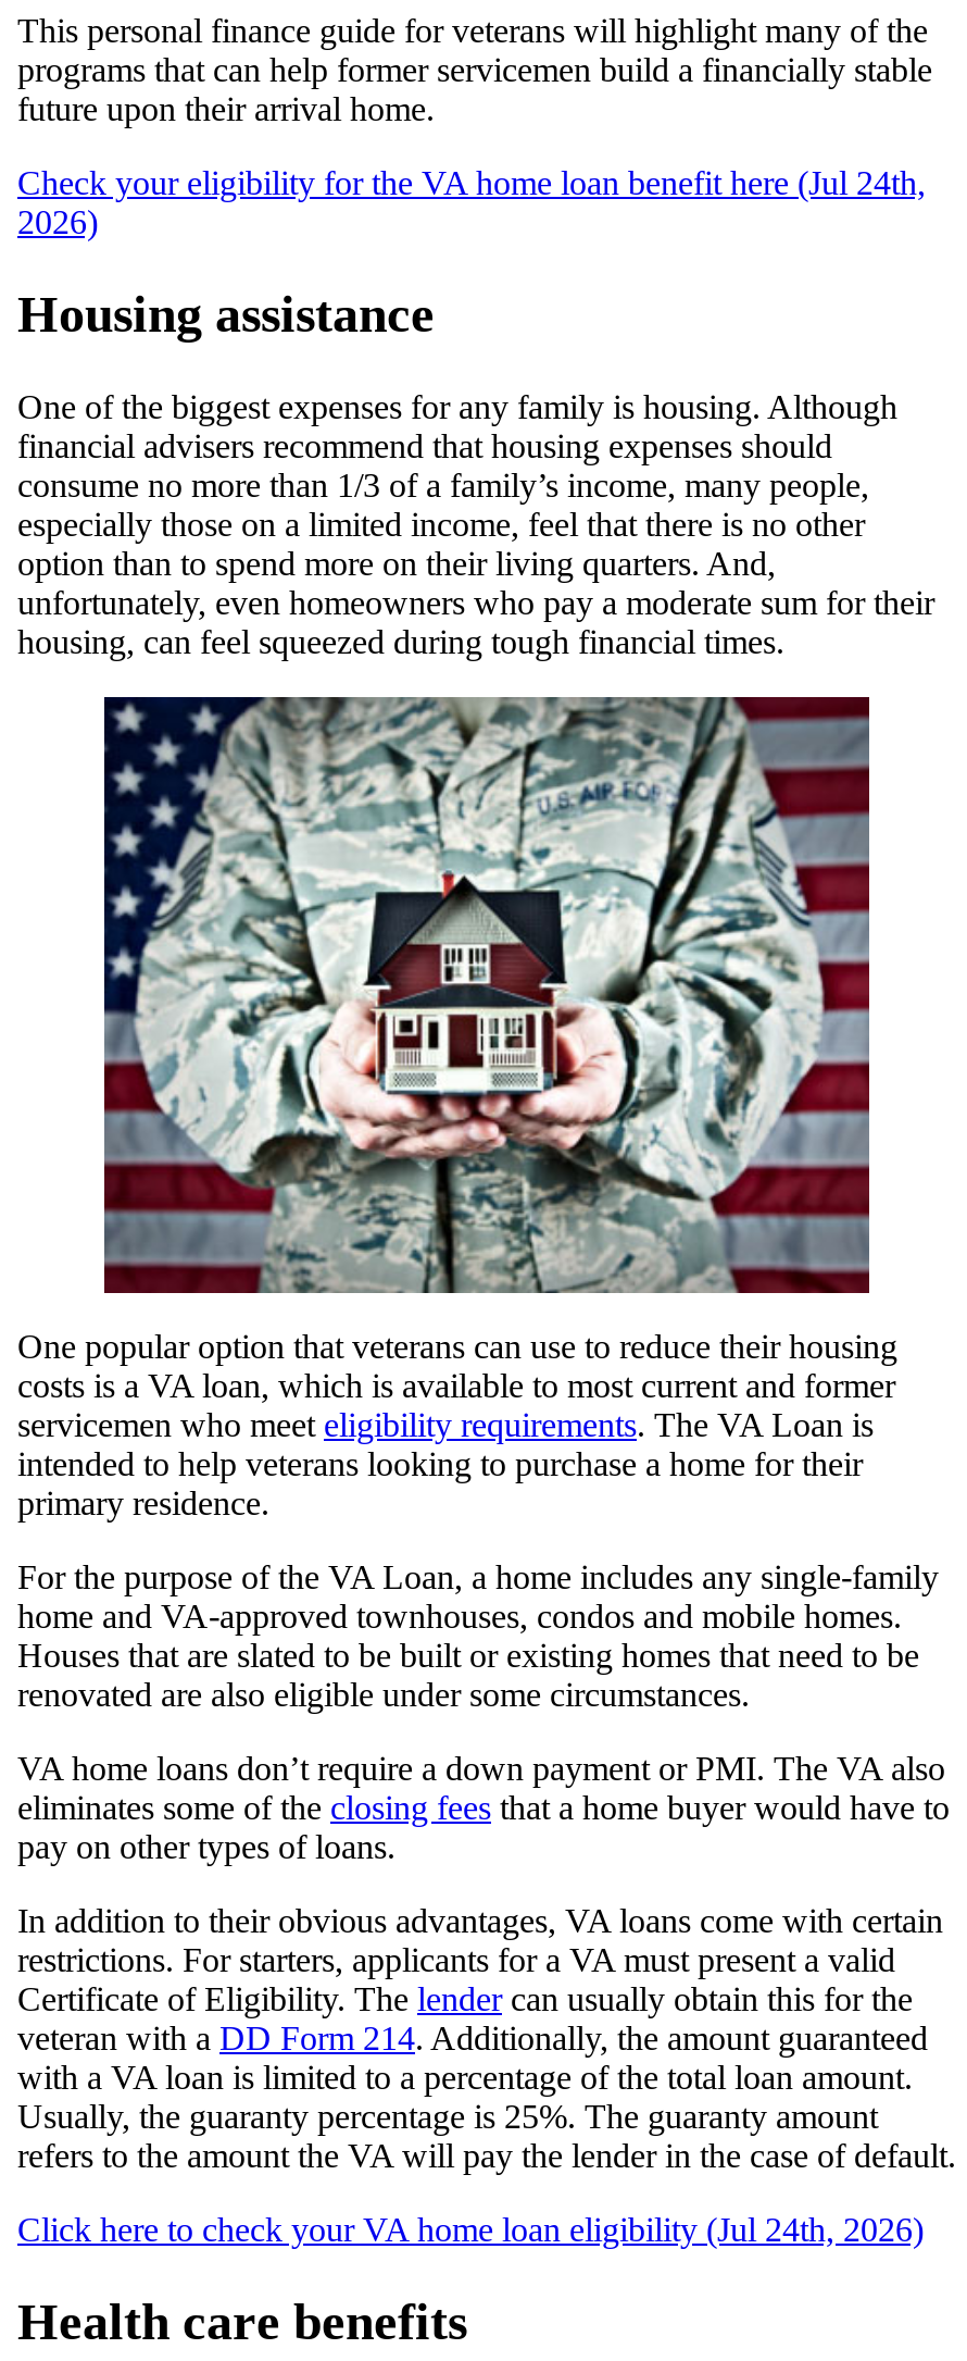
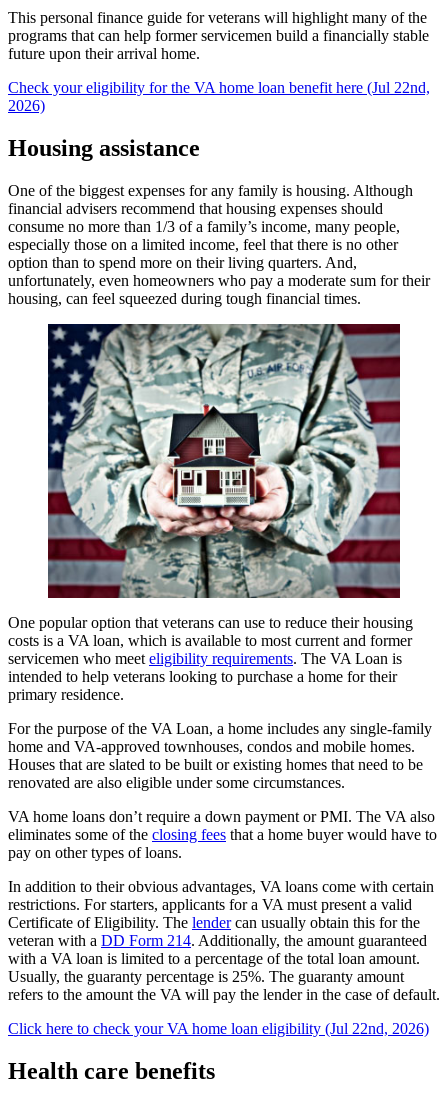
[17,164,926,201] Check your eligibility for the VA home loan benefit here (Jul 24th, -> [8,79,430,96] Check your eligibility for the VA home loan benefit here (Jul 22nd,
[17,2212,924,2249] Click here to check your VA home loan eligibility (Jul 24th, 2026) -> [8,1020,429,1037] Click here to check your VA home loan eligibility (Jul 22nd, 2026)

